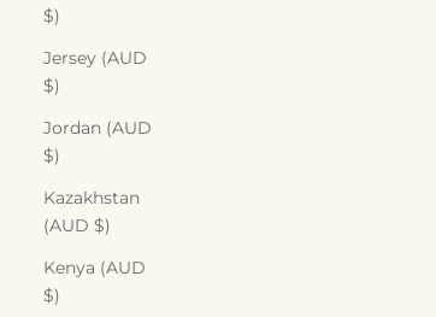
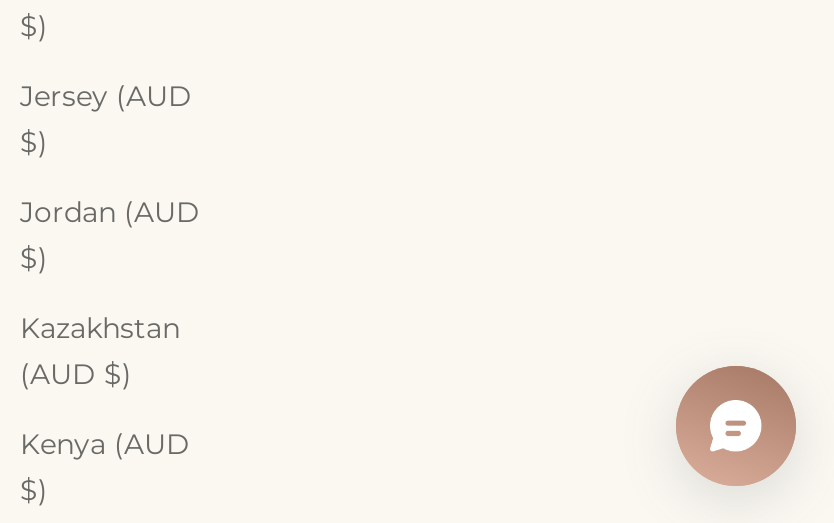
none -> [672,364,800,498] [image]

